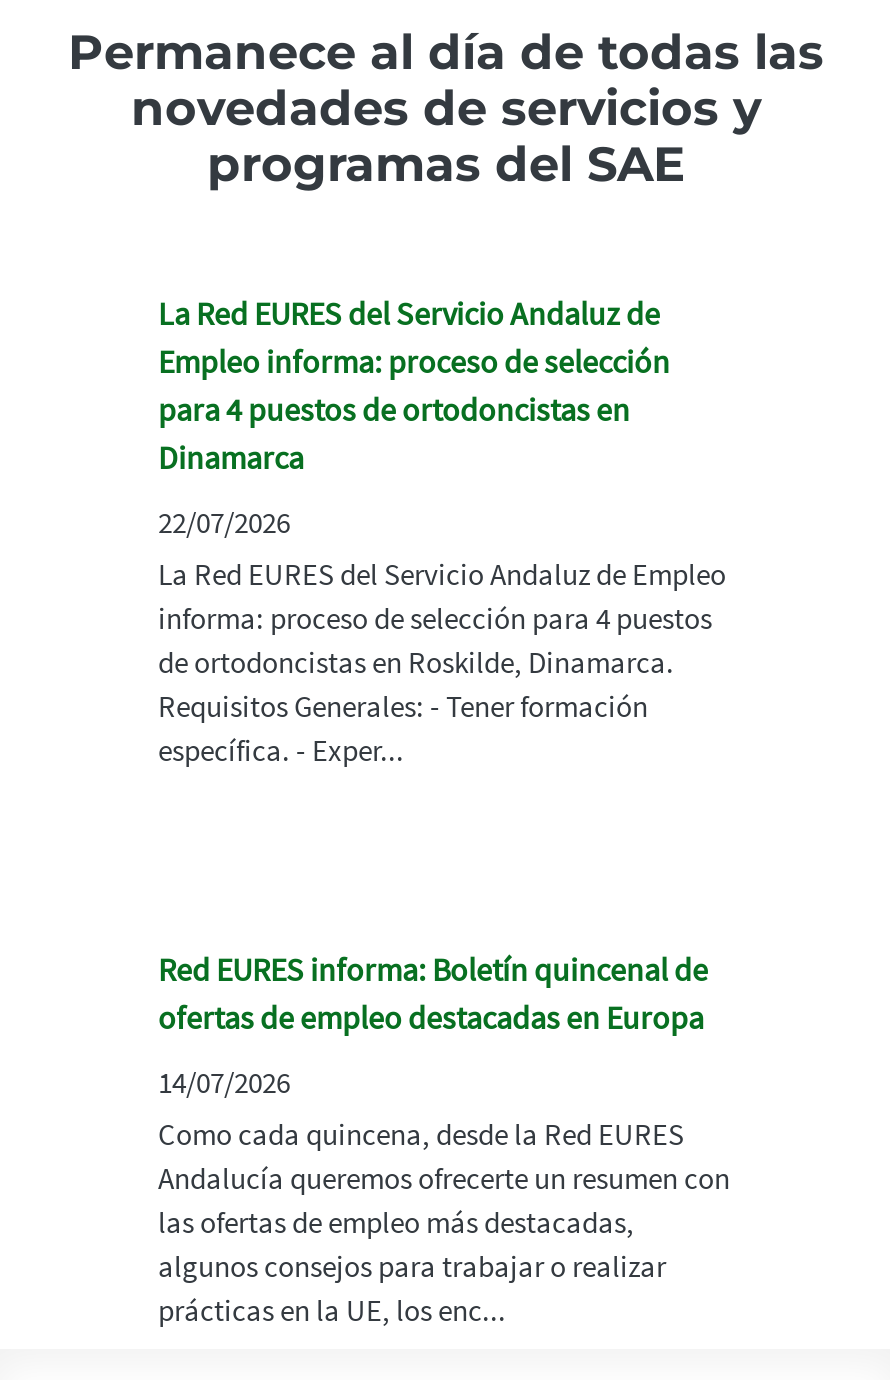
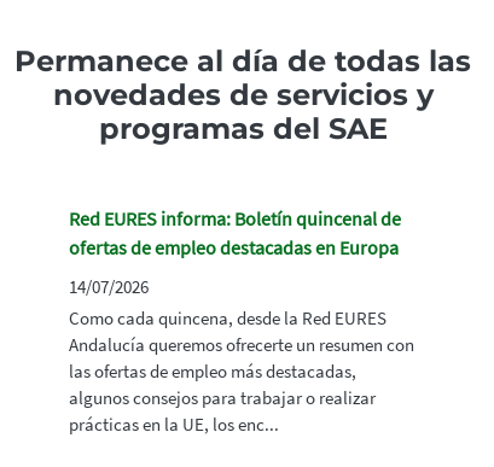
[158,293,726,769] La Red EURES del Servicio Andaluz de | Empleo informa: proceso de selección | para 4 puestos de ortodoncistas en | Dinamarca | 22/07/2026 | La Red EURES del Servicio Andaluz de Empleo | informa: proceso de selección para 4 puestos | de ortodoncistas en Roskilde, Dinamarca. | Requisitos Generales: - Tener formación | específica. - Exper... -> none

